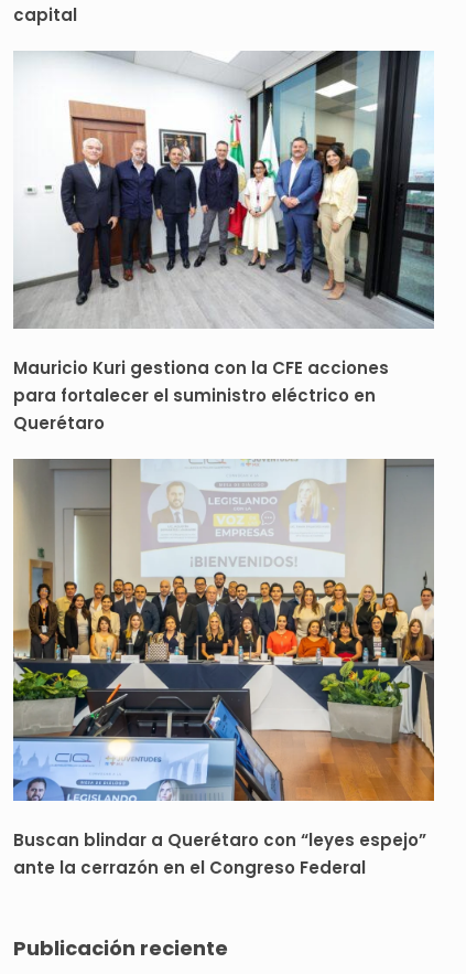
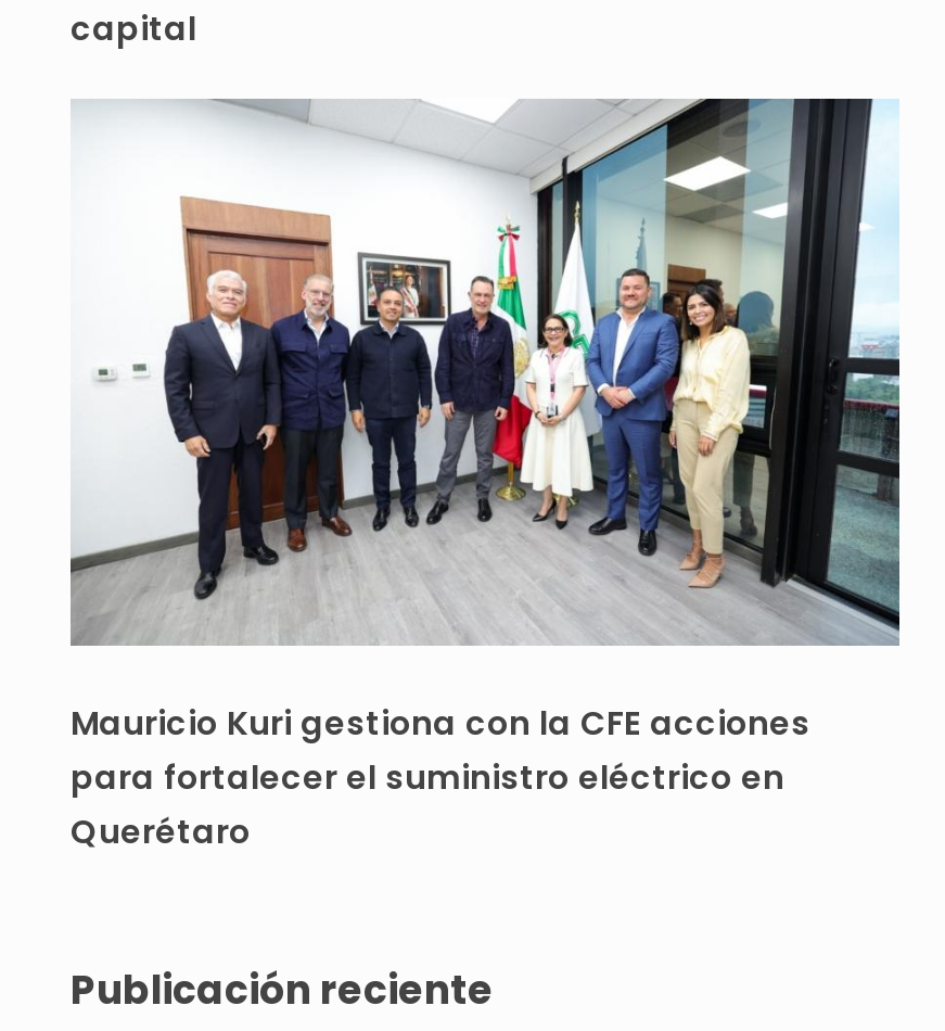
[12,458,435,879] [image] | Buscan blindar a Querétaro con “leyes espejo” | ante la cerrazón en el Congreso Federal -> none

